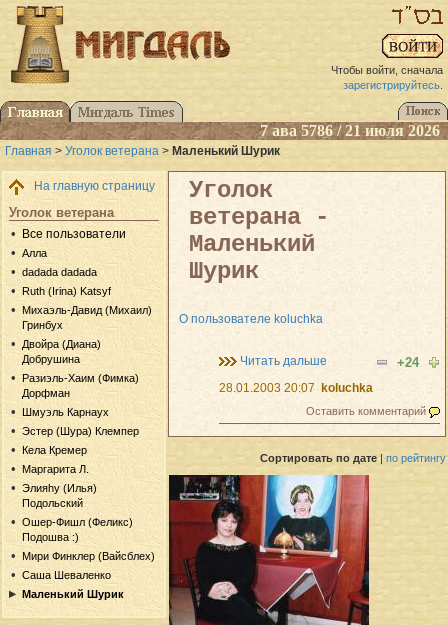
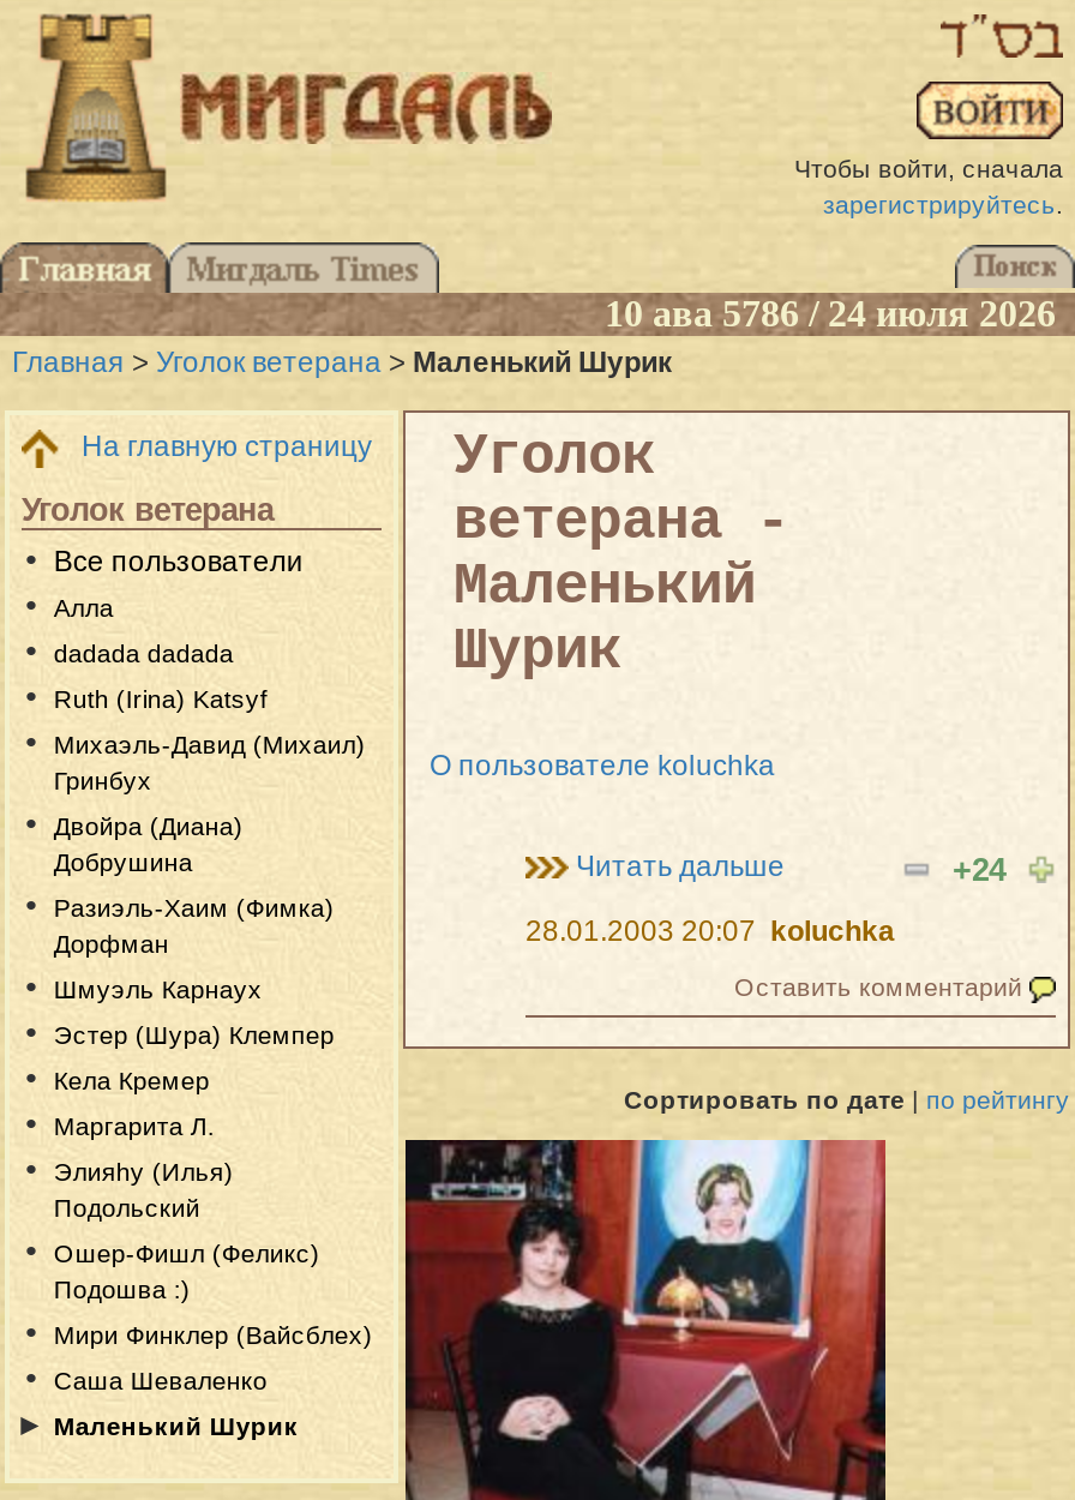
[260,121,448,138] 7 ава 5786 / 21 июля 2026 -> [605,292,1075,332] 10 ава 5786 / 24 июля 2026

